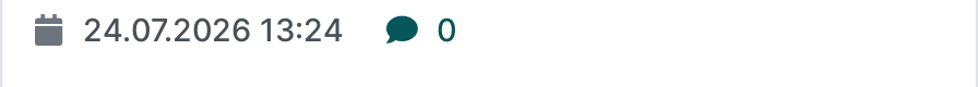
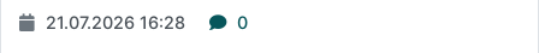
[74,12,343,49] 24.07.2026 13:24 -> [41,12,185,33] 21.07.2026 16:28

